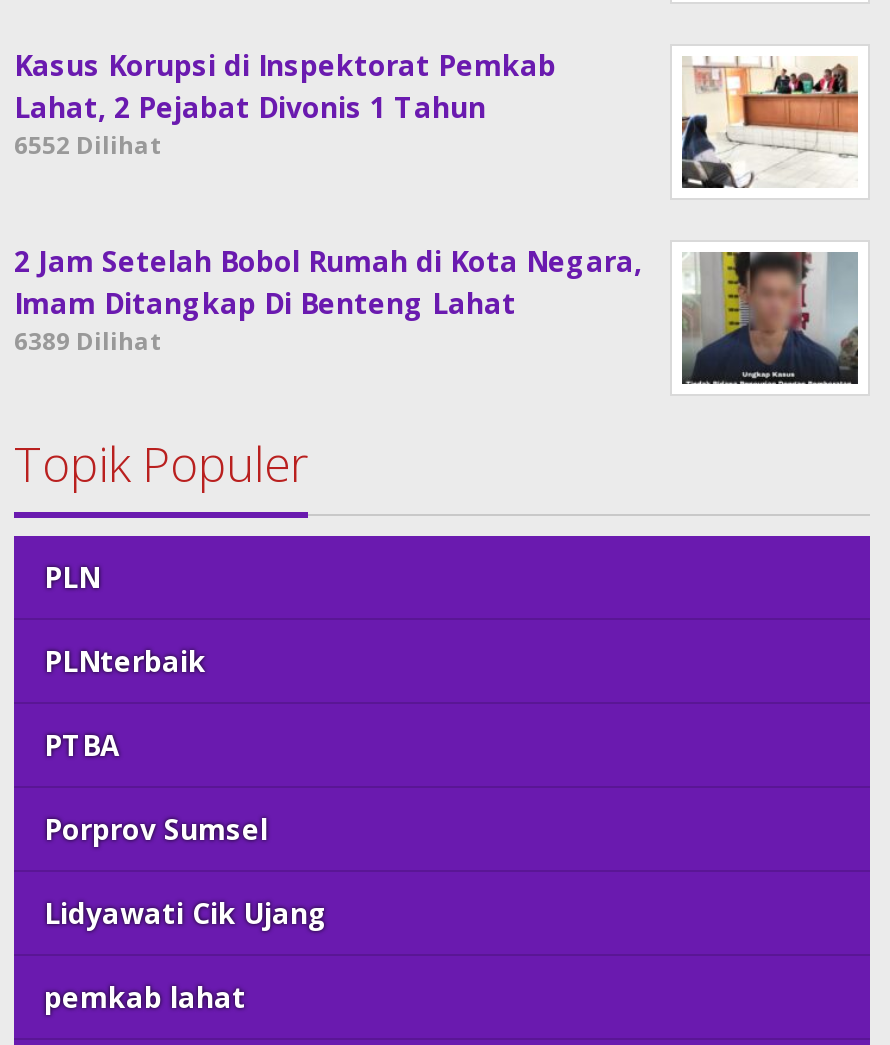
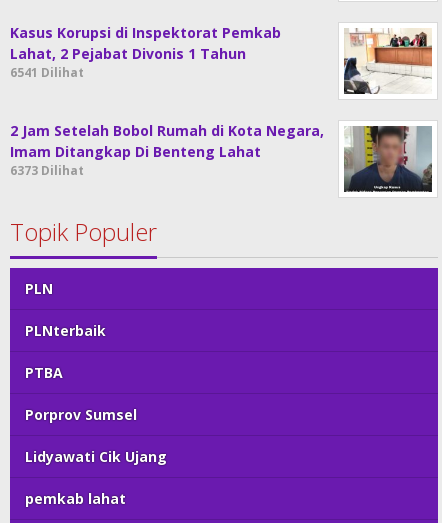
[14,128,162,162] 6552 Dilihat -> [10,64,84,81] 6541 Dilihat
[14,324,162,358] 6389 Dilihat -> [10,162,84,179] 6373 Dilihat

